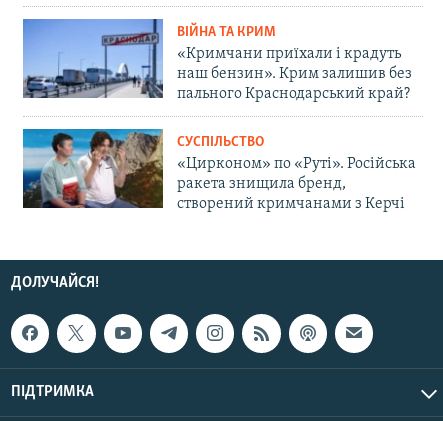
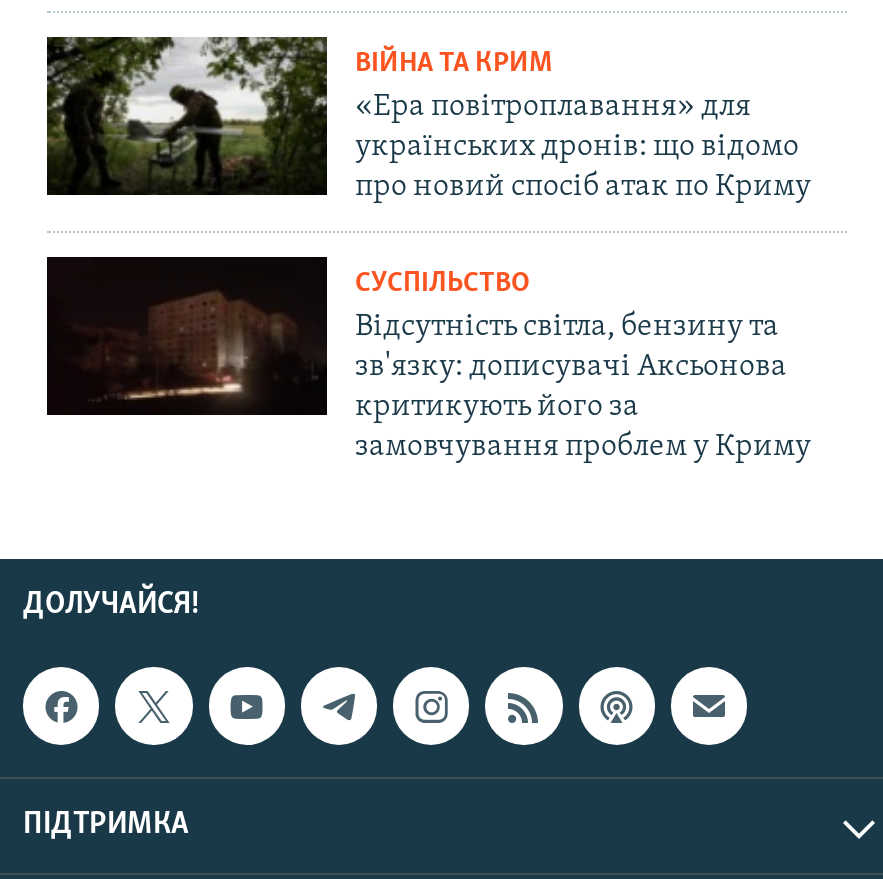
[22,18,412,102] [image] | «Кримчани приїхали і крадуть | наш бензин». Крим залишив без | пального Краснодарський край? -> [45,35,811,203] [image] | «Ера повітроплавання» для | українських дронів: що відомо | про новий спосіб атак по Криму
[22,128,416,212] [image] | «Цирконом» по «Руті». Російська | ракета знищила бренд, | створений кримчанами з Керчі -> [45,255,811,463] [image] | Відсутність світла, бензину та | зв'язку: дописувачі Аксьонова | критикують його за | замовчування проблем у Криму

